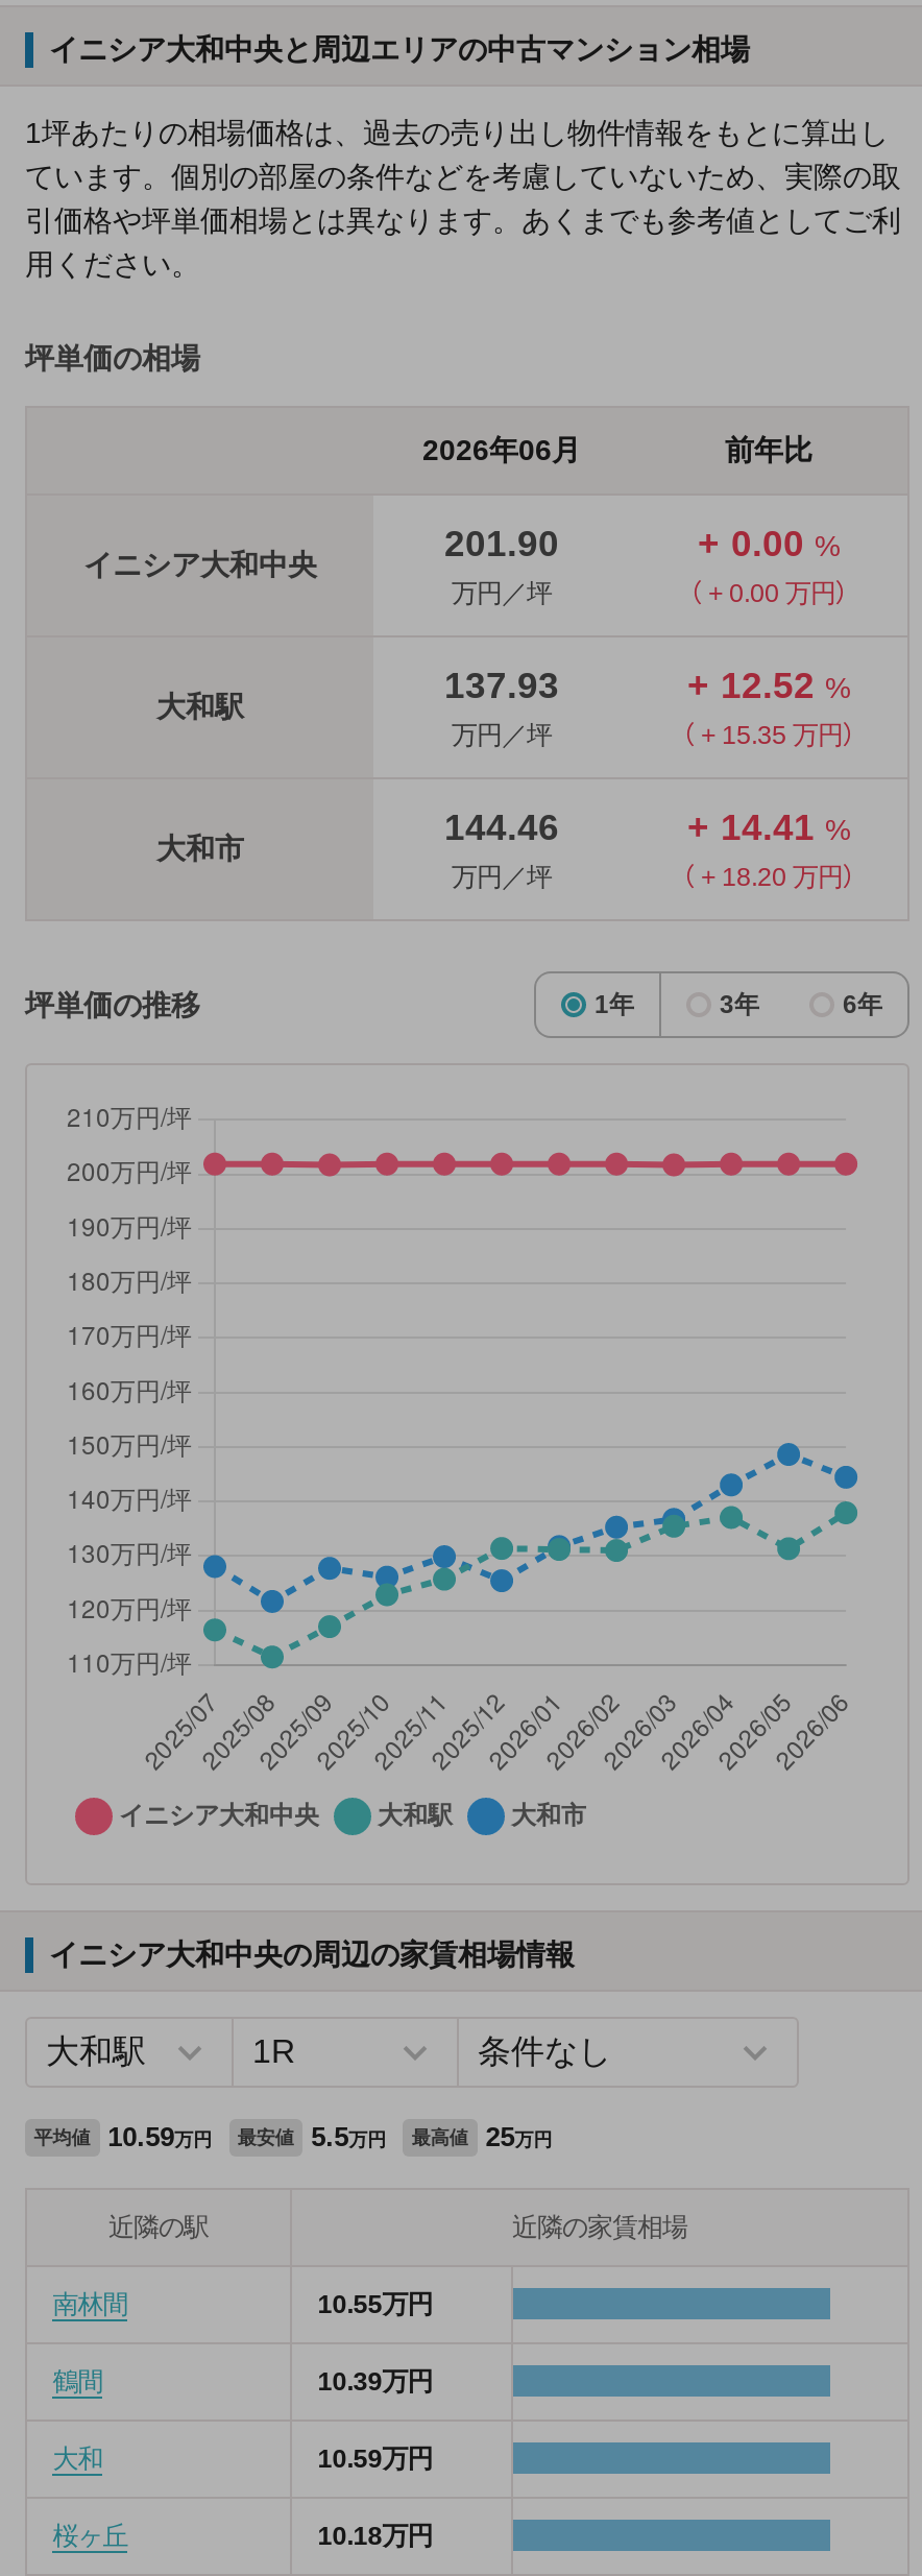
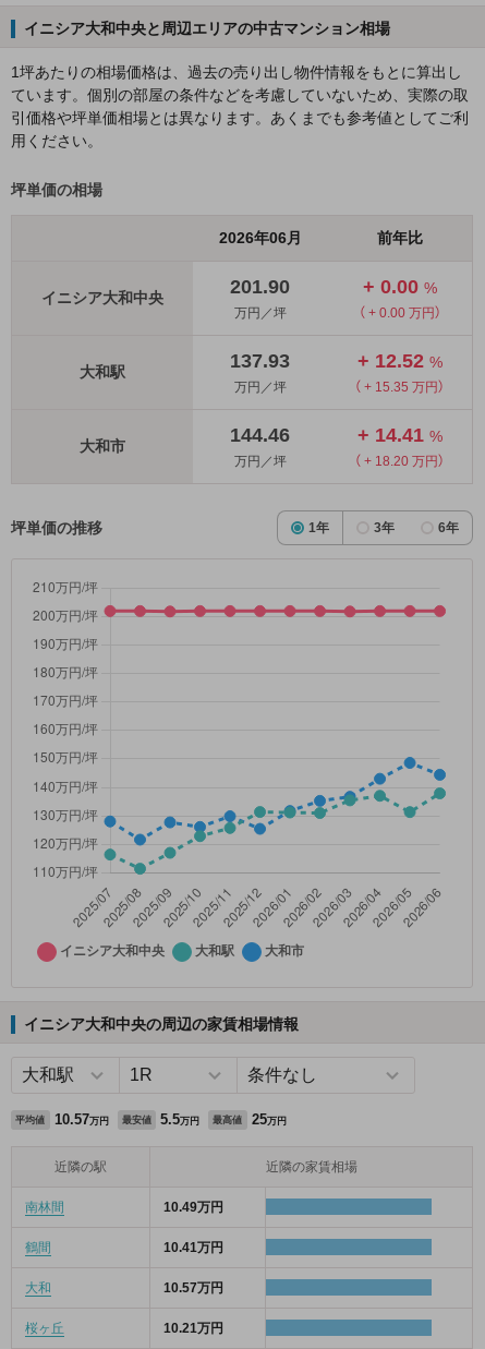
[34,2122,552,2153] 平均値 10.59万円 最安値 5.5万円 最高値 25万円 -> [16,1112,286,1128] 平均値 10.57万円 最安値 5.5万円 最高値 25万円
[317,2291,432,2320] 10.55万円 -> [164,1200,224,1215] 10.49万円
[317,2368,432,2397] 10.39万円 -> [164,1240,224,1256] 10.41万円
[317,2445,432,2475] 10.59万円 -> [164,1281,224,1296] 10.57万円
[317,2523,432,2552] 10.18万円 -> [164,1321,224,1336] 10.21万円

